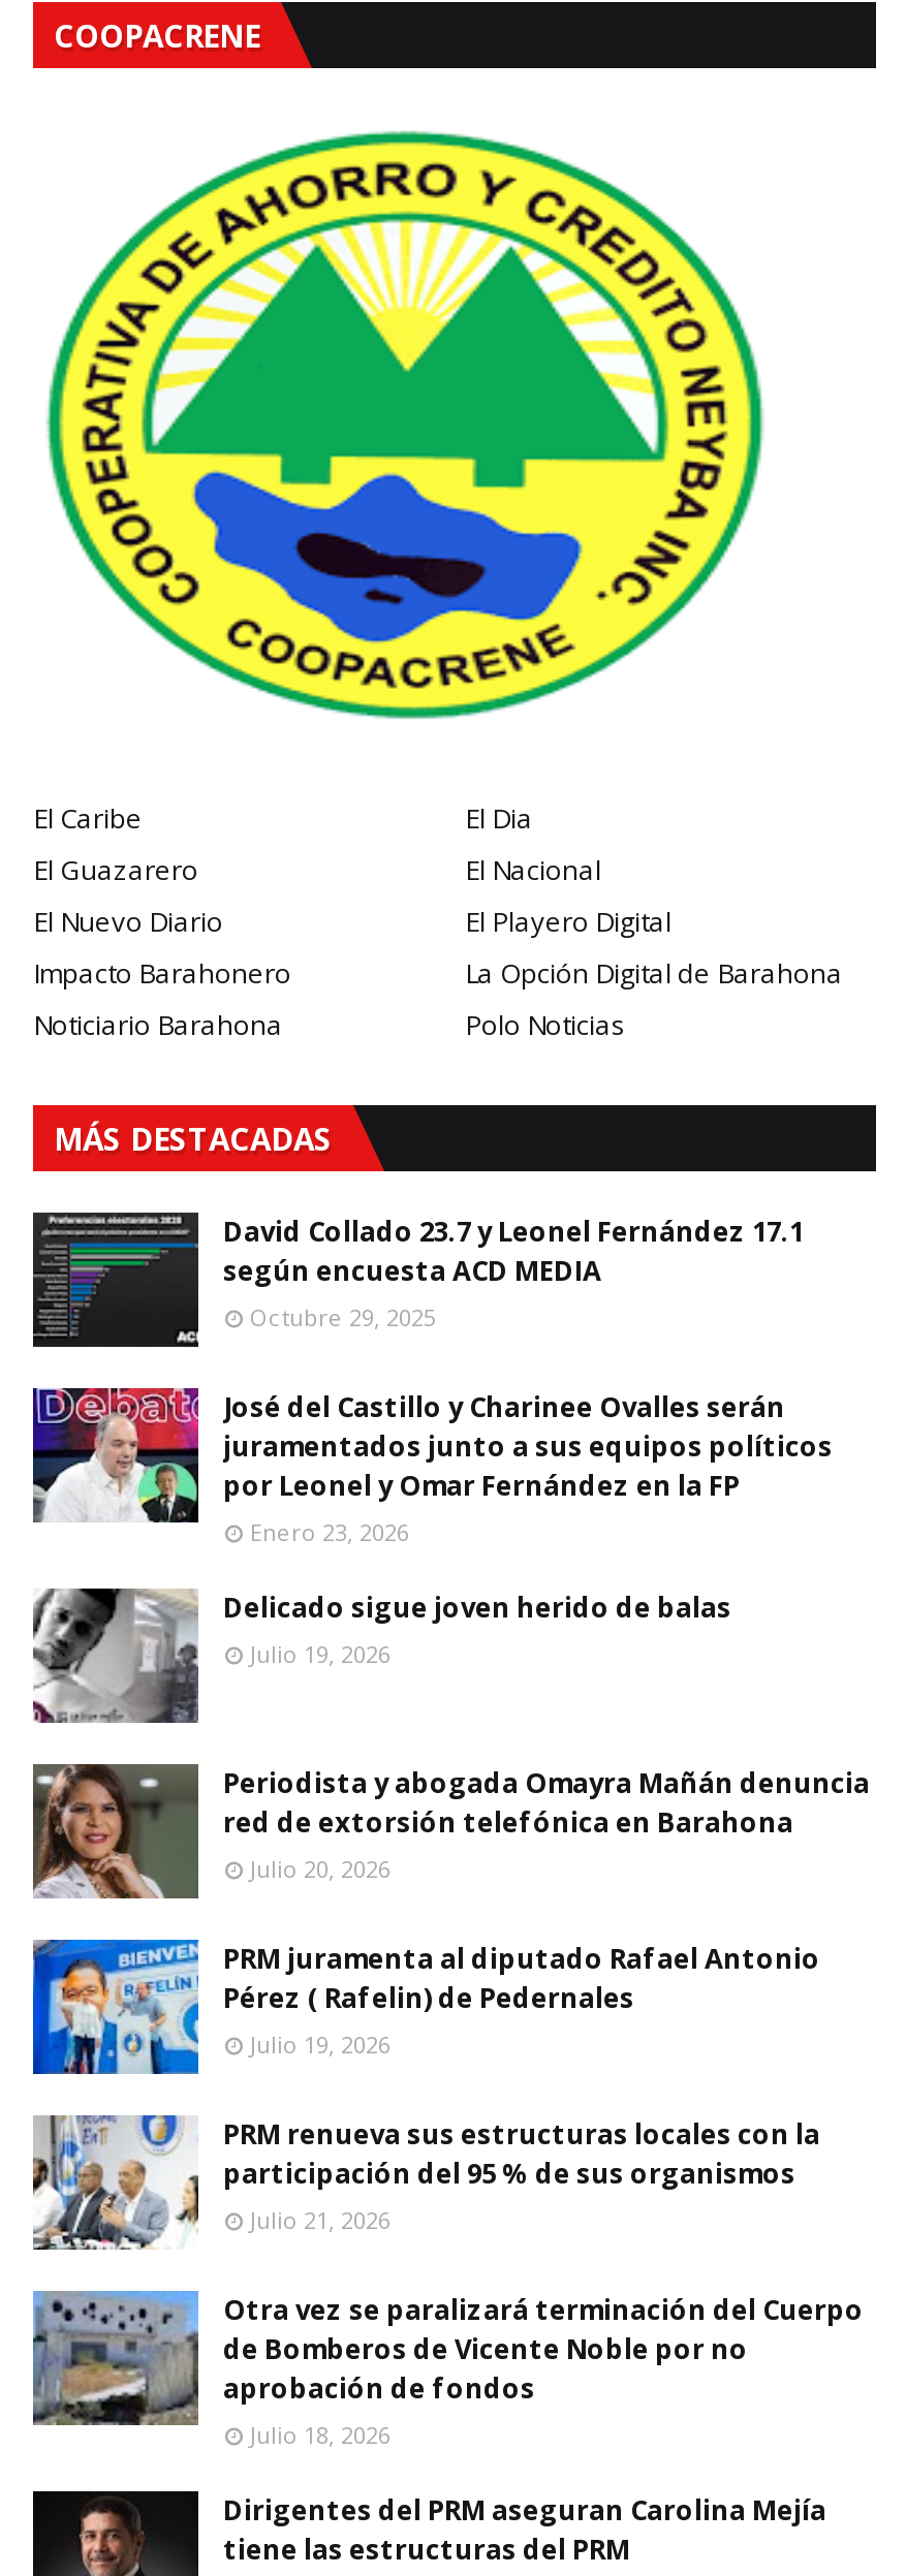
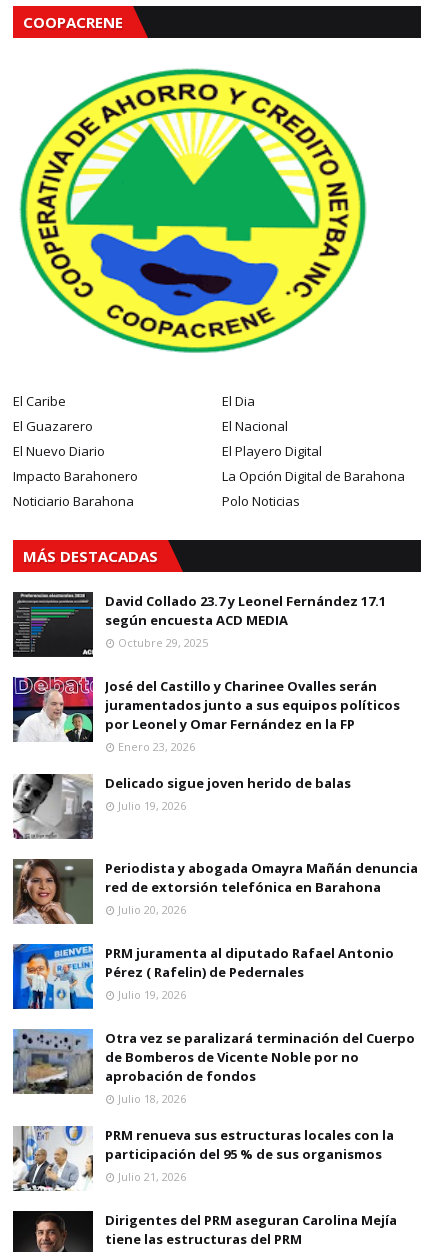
moved [31,2115,820,2250] -> [13,1125,394,1192]: [image] | PRM renueva sus estructuras locales con la | participación del 95 % de sus organismos | Julio 21, 2026
moved [29,2289,864,2450] -> [11,1028,415,1106]: [image] | Otra vez se paralizará terminación del Cuerpo | de Bomberos de Vicente Noble por no | aprobación de fondos | Julio 18, 2026

